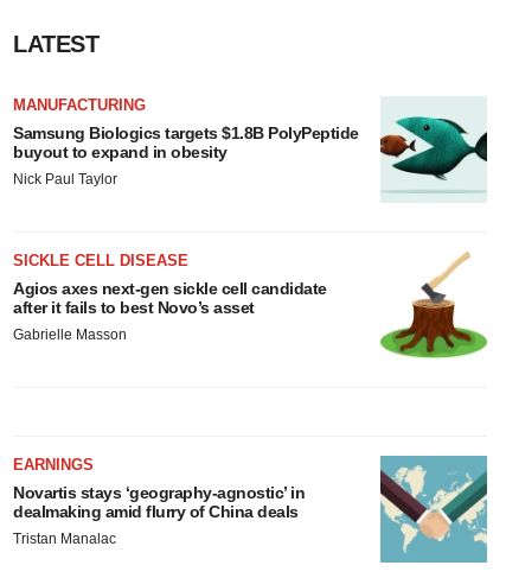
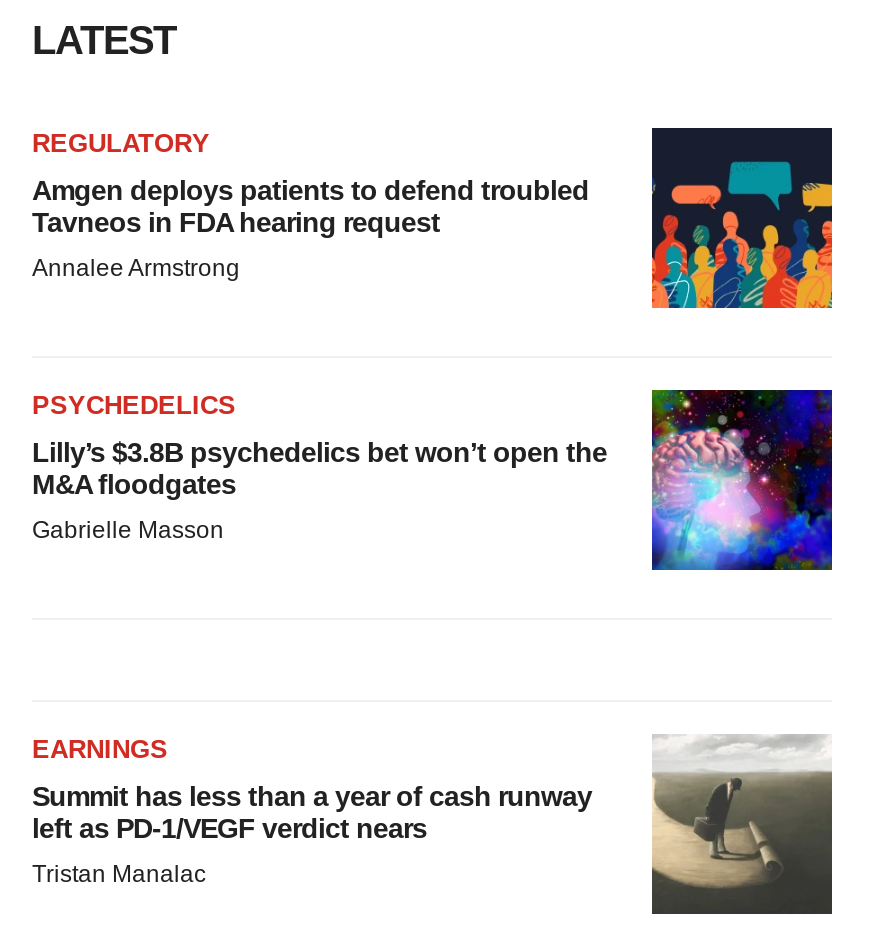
[13,96,146,114] MANUFACTURING -> [32,129,210,159] REGULATORY
[13,96,488,203] [image] | Samsung Biologics targets $1.8B PolyPeptide | buyout to expand in obesity -> [32,126,834,310] [image] | Amgen deploys patients to defend troubled | Tavneos in FDA hearing request
[13,171,117,188] Nick Paul Taylor -> [32,255,240,283] Annalee Armstrong
[13,252,188,270] SICKLE CELL DISEASE -> [32,391,236,421] PSYCHEDELICS
[379,252,488,360] [image] -> [650,388,834,572] [image]
[13,279,326,317] Agios axes next-gen sickle cell candidate | after it fails to best Novo’s asset -> [32,437,607,501] Lilly’s $3.8B psychedelics bet won’t open the | M&A floodgates
[379,455,488,564] [image] -> [650,734,834,916] [image]
[13,483,305,521] Novartis stays ‘geography-agnostic’ in | dealmaking amid flurry of China deals -> [32,781,592,845] Summit has less than a year of cash runway | left as PD-1/VEGF verdict nears

